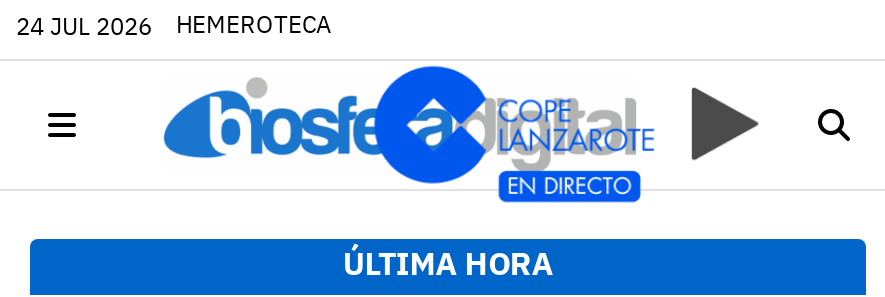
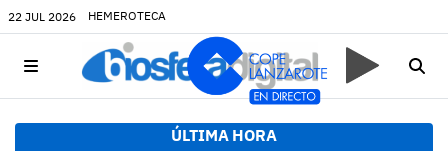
[16,9,332,40] 24 JUL 2026 HEMEROTECA -> [8,8,166,23] 22 JUL 2026 HEMEROTECA

